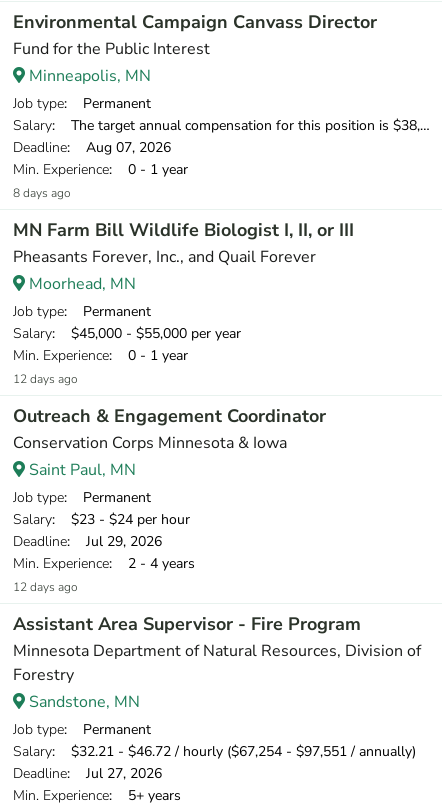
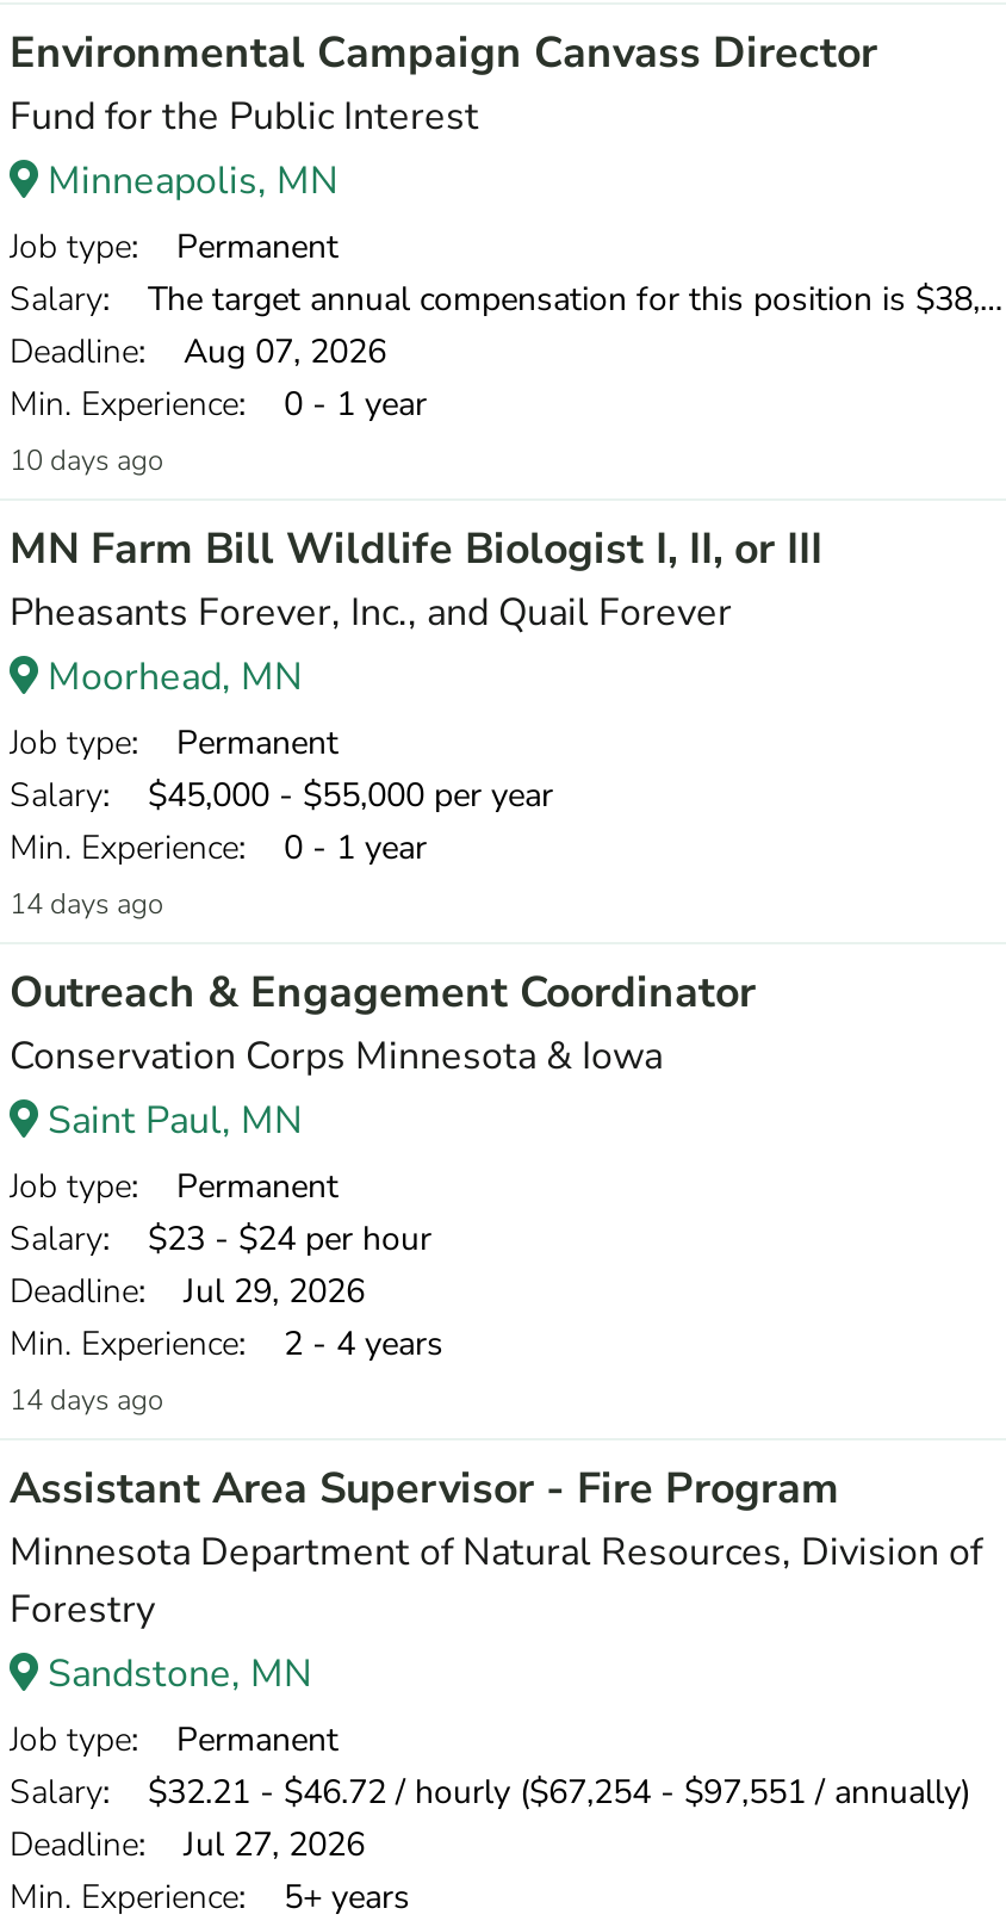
[13,185,71,201] 8 days ago -> [10,441,164,479] 10 days ago
[13,371,78,387] 12 days ago -> [10,885,164,923] 14 days ago
[13,579,78,595] 12 days ago -> [10,1381,164,1419] 14 days ago

